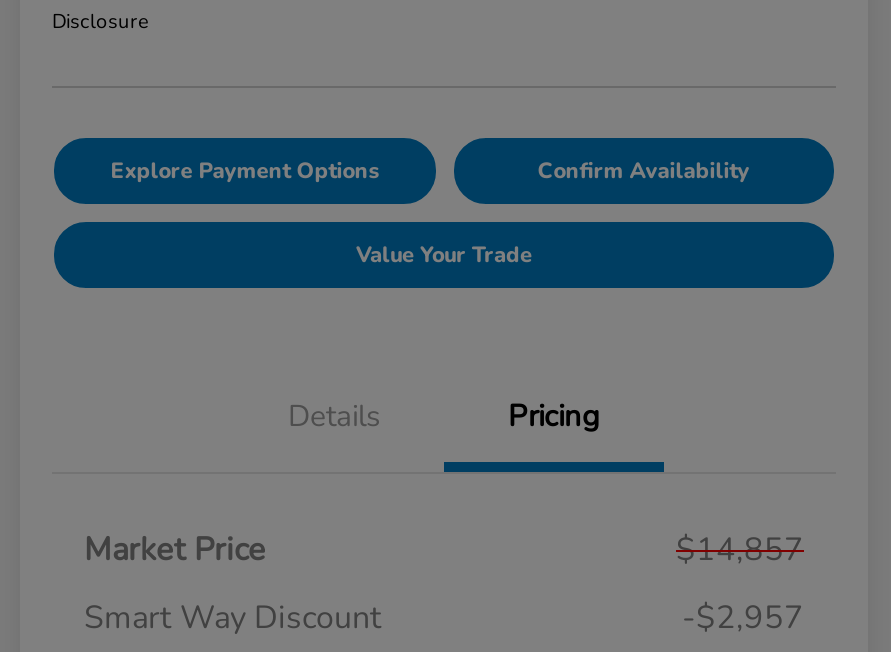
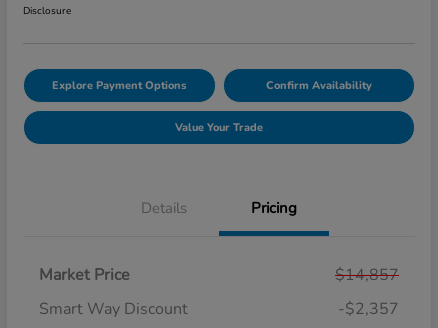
[682,596,804,640] -$2,957 -> [338,298,399,320] -$2,357

